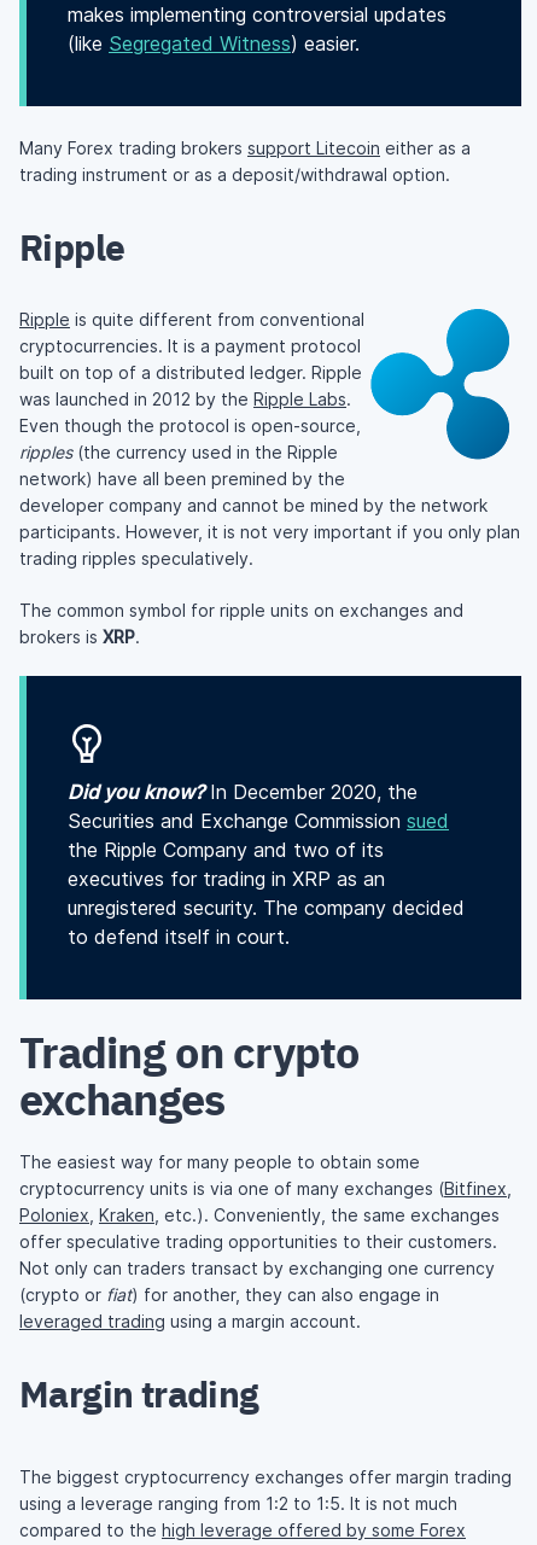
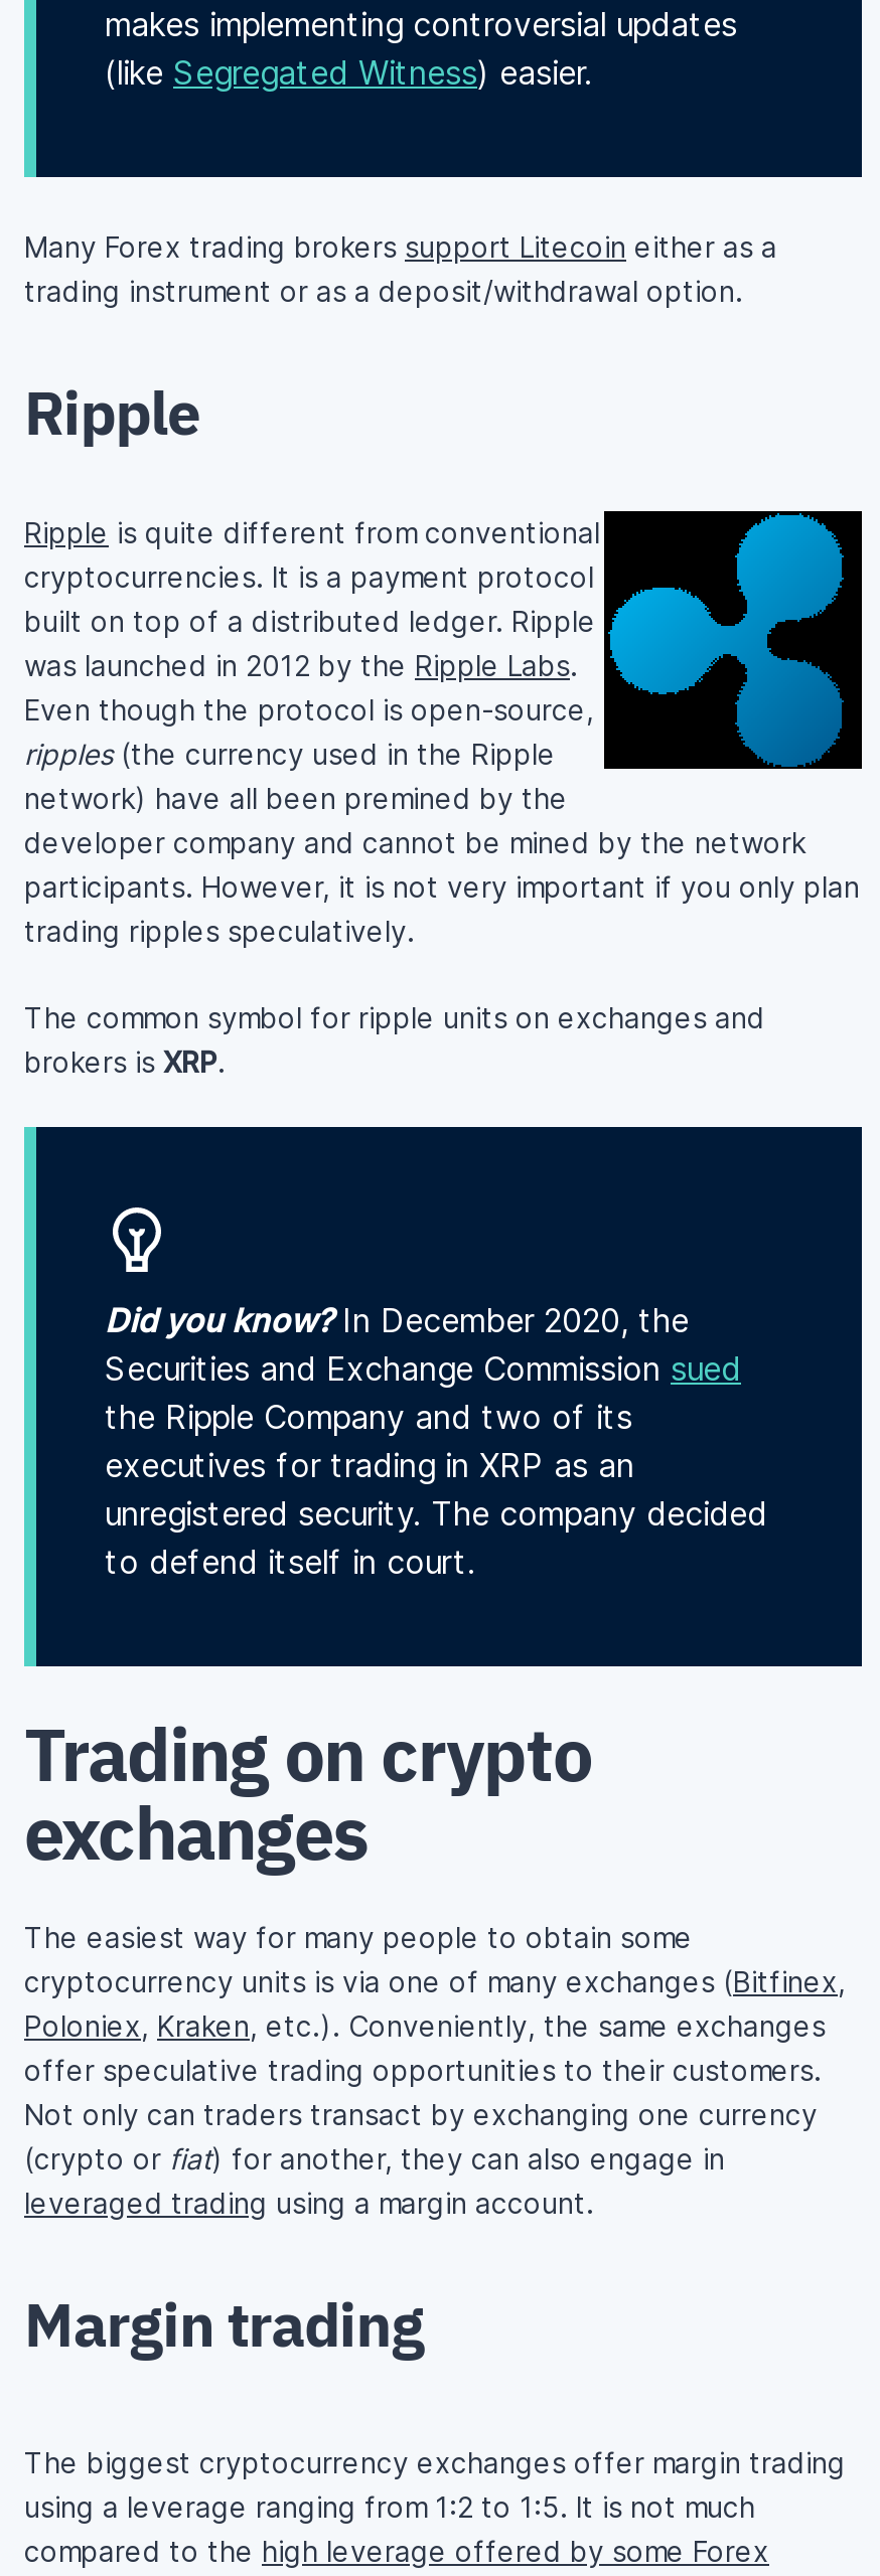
[367,307,521,461] [image] -> [602,509,864,771] [image]

